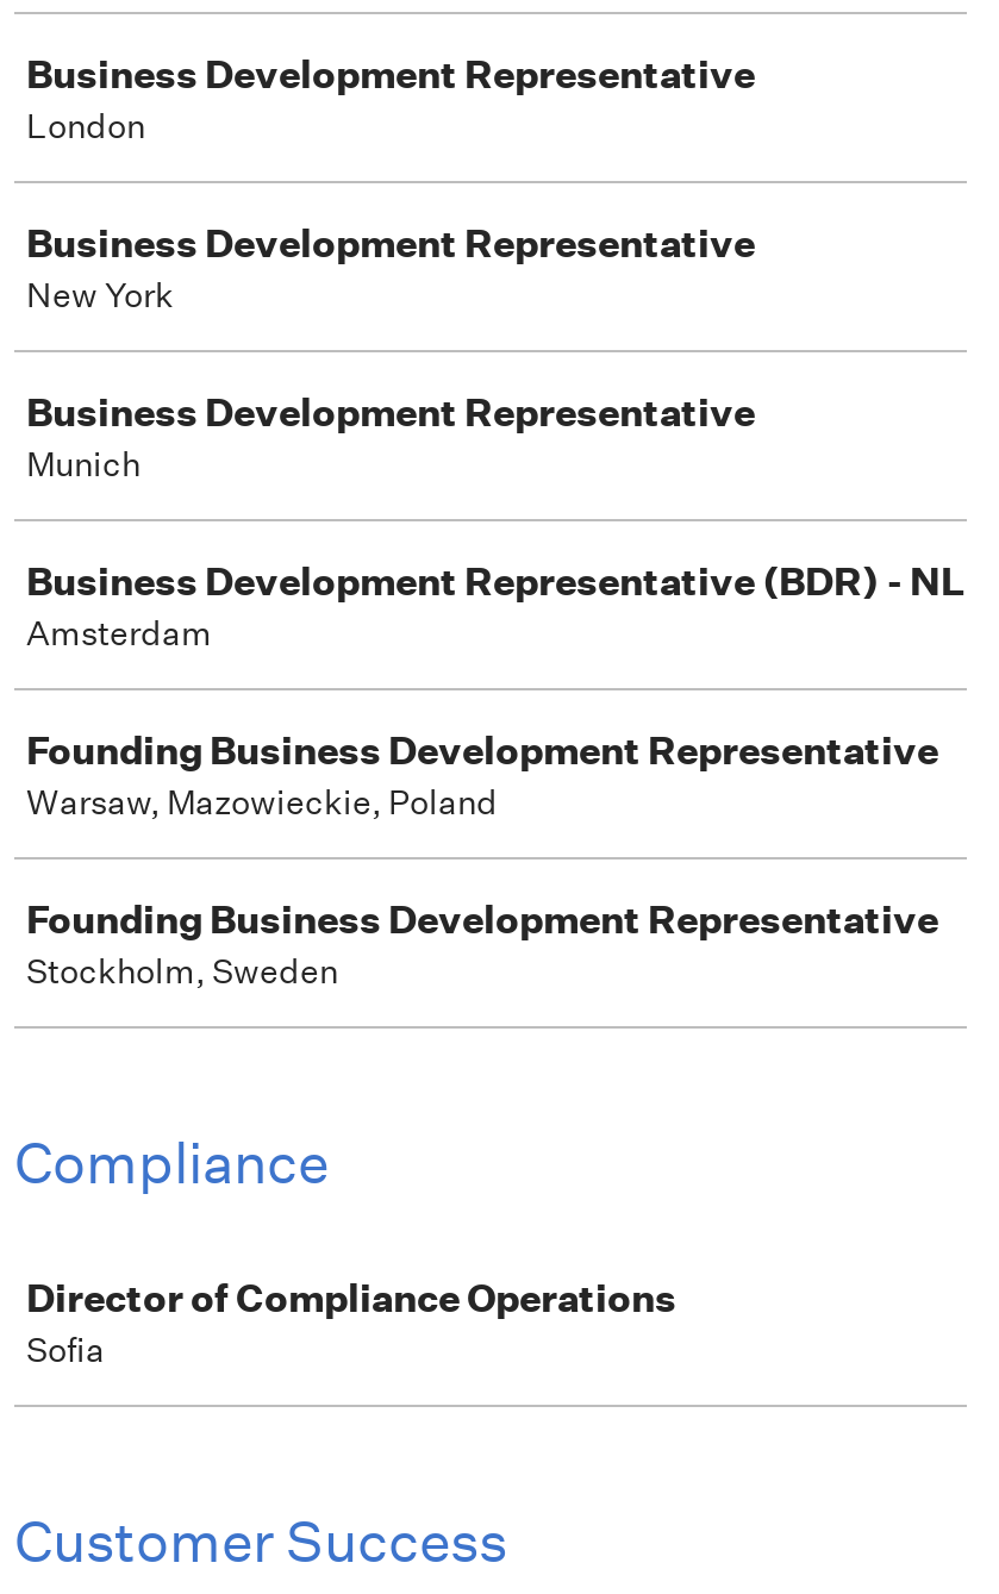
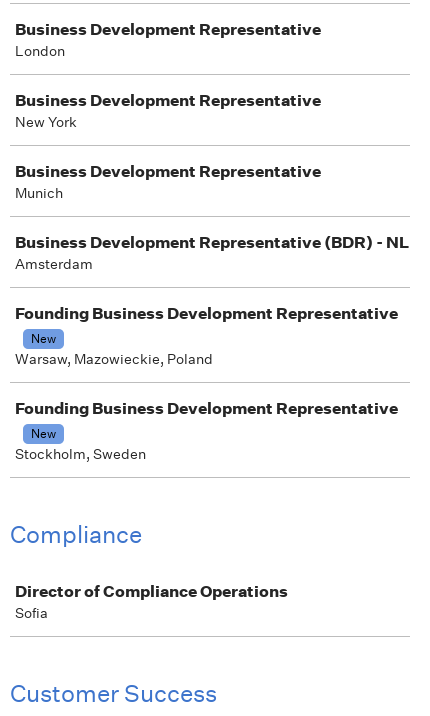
none -> [31,330,56,347] New
none -> [31,425,56,442] New

